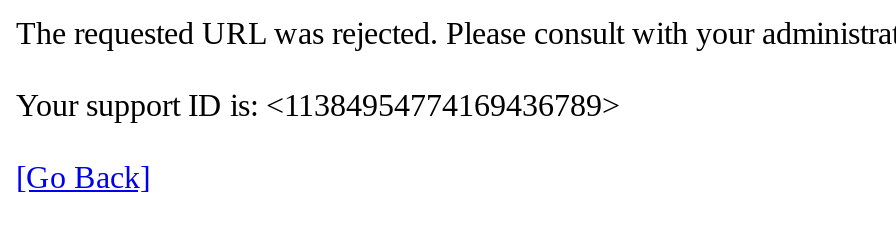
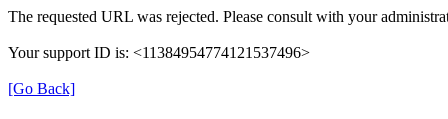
[16,88,620,122] Your support ID is: <11384954774169436789> -> [8,44,310,61] Your support ID is: <11384954774121537496>

